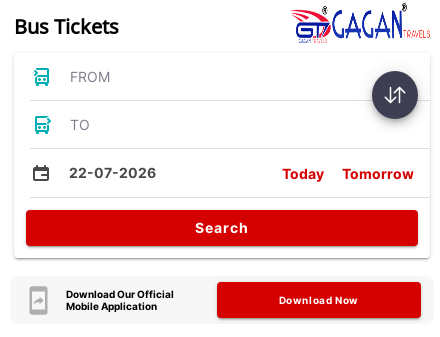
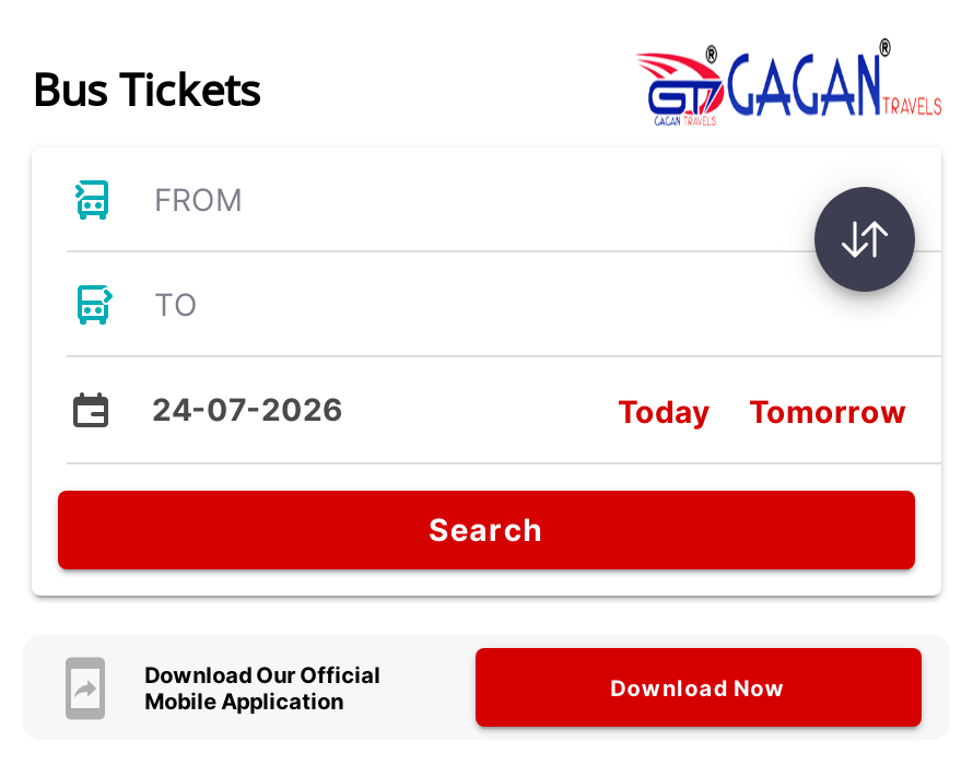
[69,164,156,181] 22-07-2026 -> [152,390,342,427] 24-07-2026

